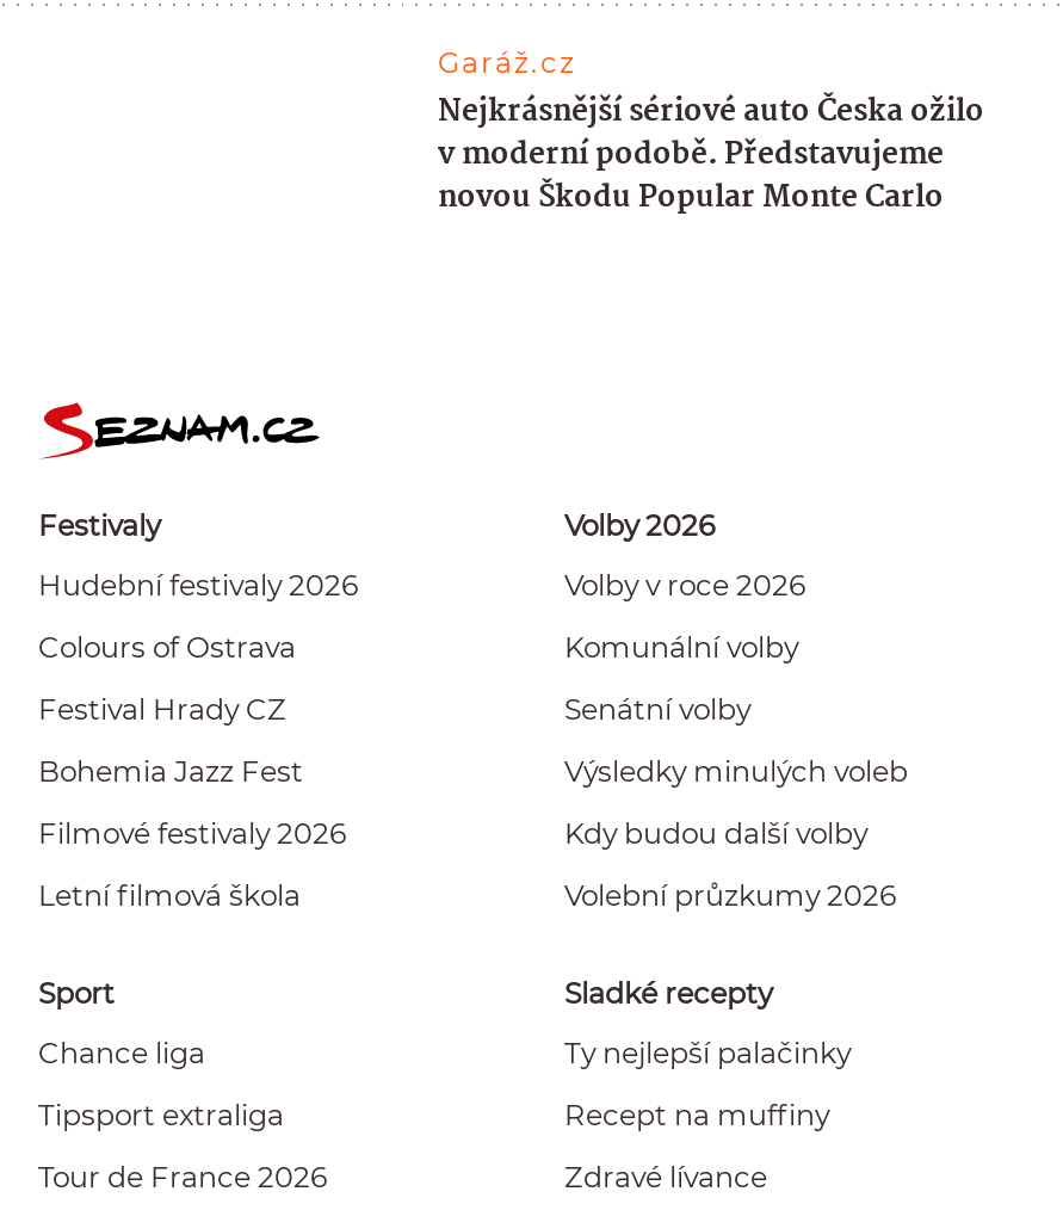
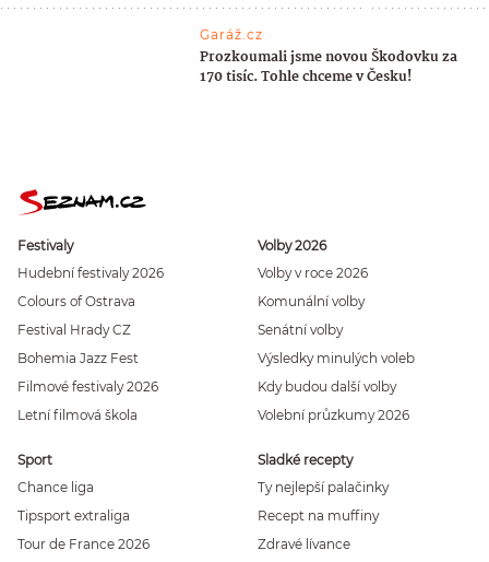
[438,88,984,224] Nejkrásnější sériové auto Česka ožilo | v moderní podobě. Představujeme | novou Škodu Popular Monte Carlo -> [200,46,458,88] Prozkoumali jsme novou Škodovku za | 170 tisíc. Tohle chceme v Česku!

